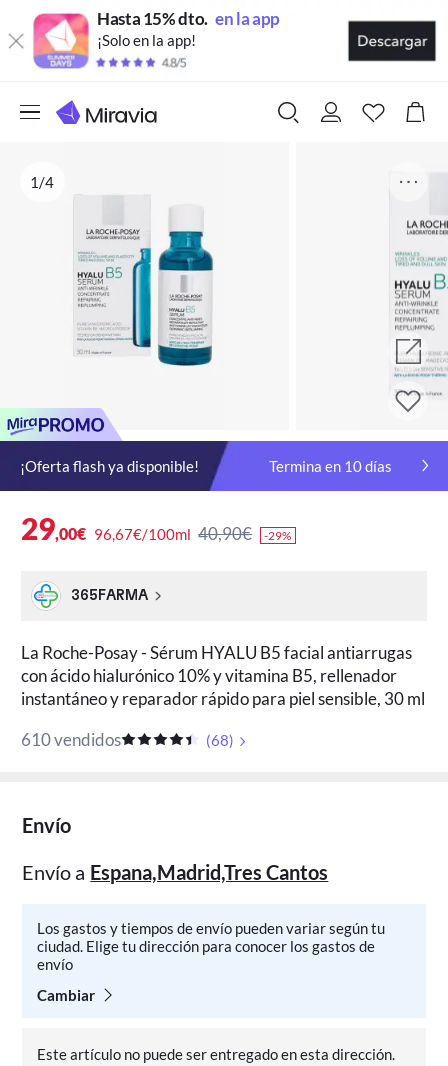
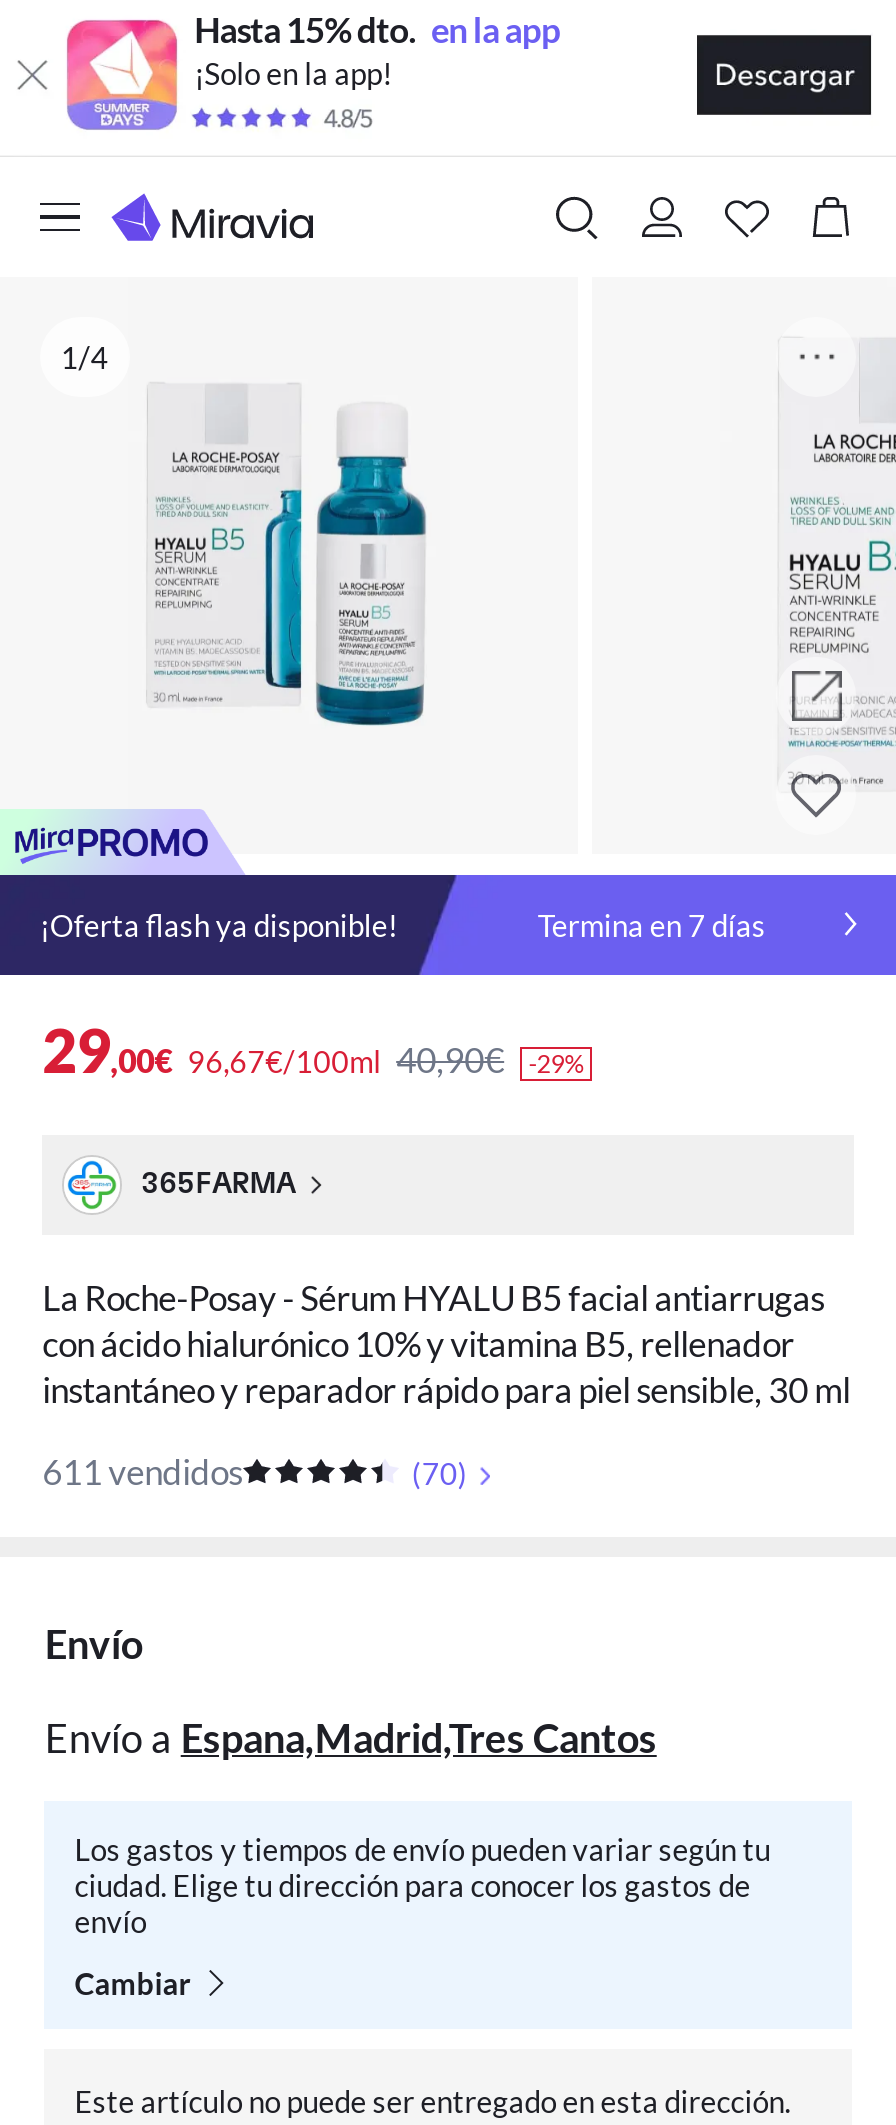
[269,457,392,475] Termina en 10 días -> [538,907,766,943] Termina en 7 días
[21,729,121,750] 610 vendidos -> [42,1452,242,1494] 611 vendidos
[206,731,234,749] (68) -> [412,1456,468,1492] (70)

